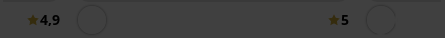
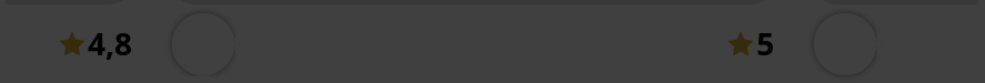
[40,10,60,29] 4,9 -> [88,22,132,64] 4,8

